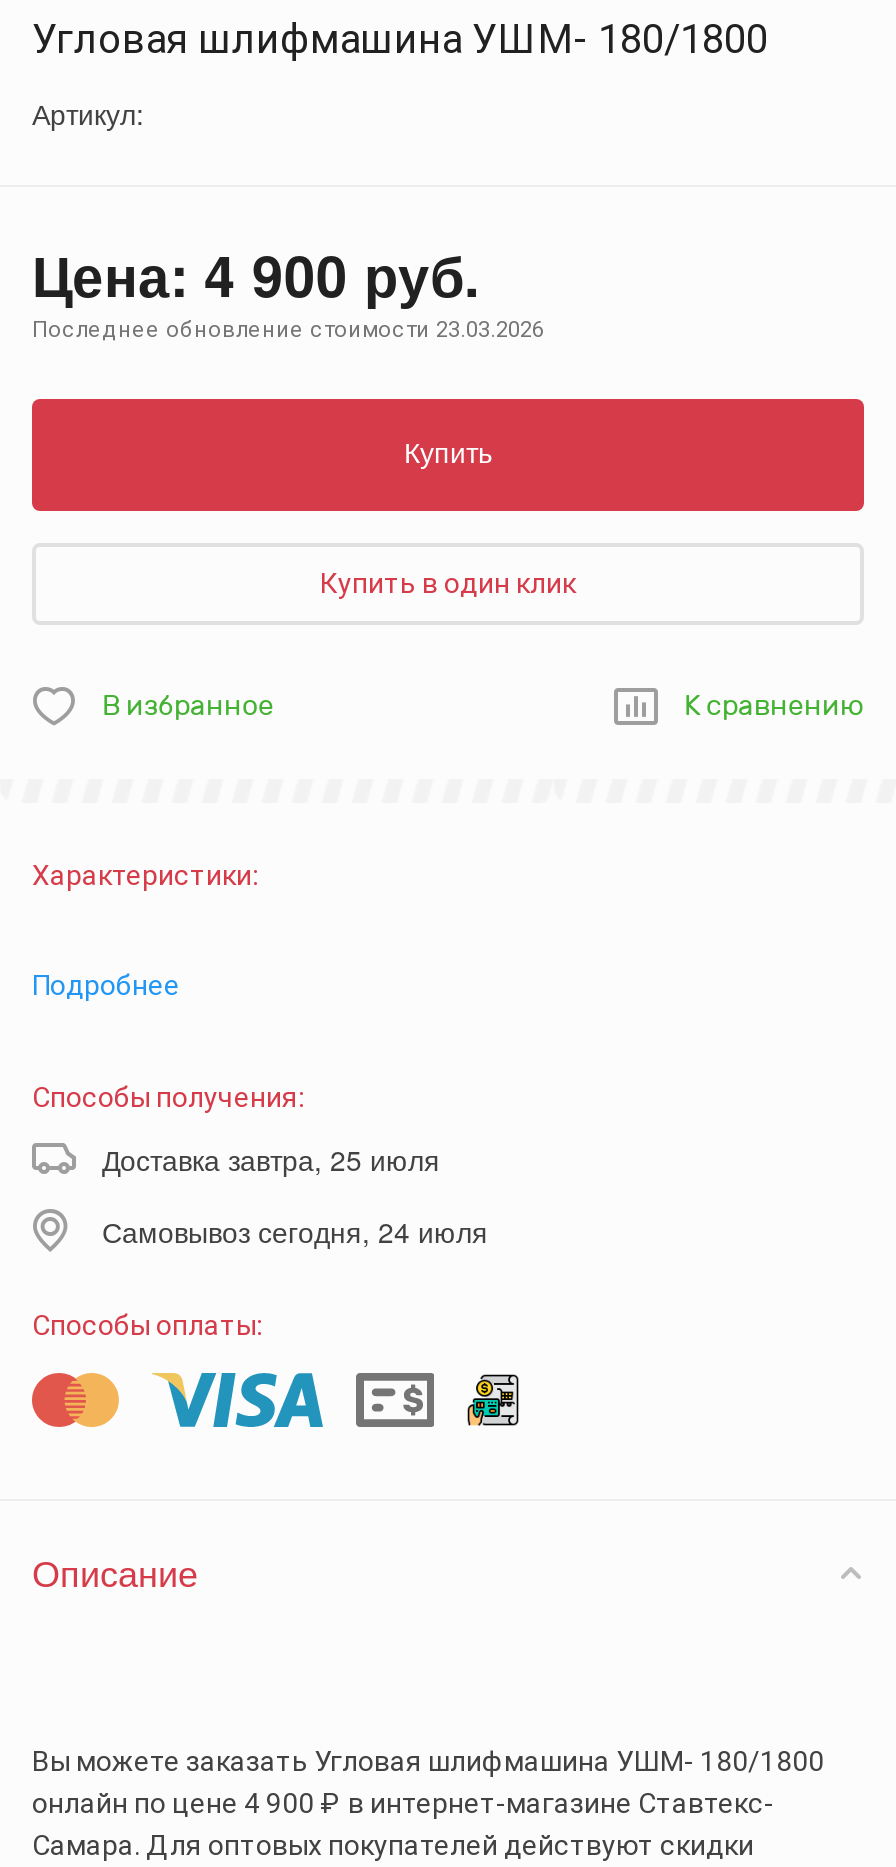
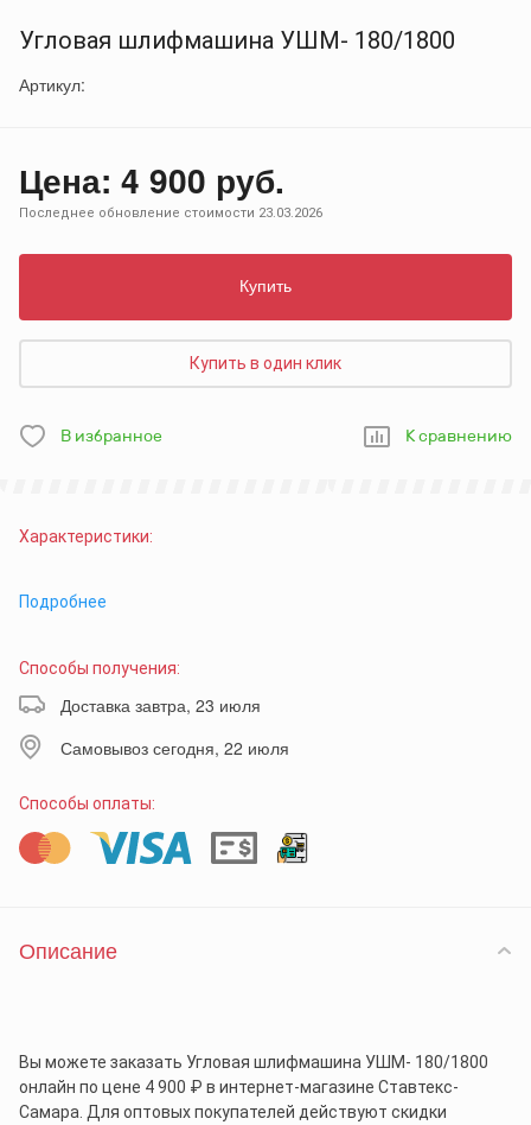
[102,1140,440,1180] Доставка завтра, 25 июля -> [60,693,261,717] Доставка завтра, 23 июля
[102,1212,488,1252] Самовывоз сегодня, 24 июля -> [60,736,289,760] Самовывоз сегодня, 22 июля

